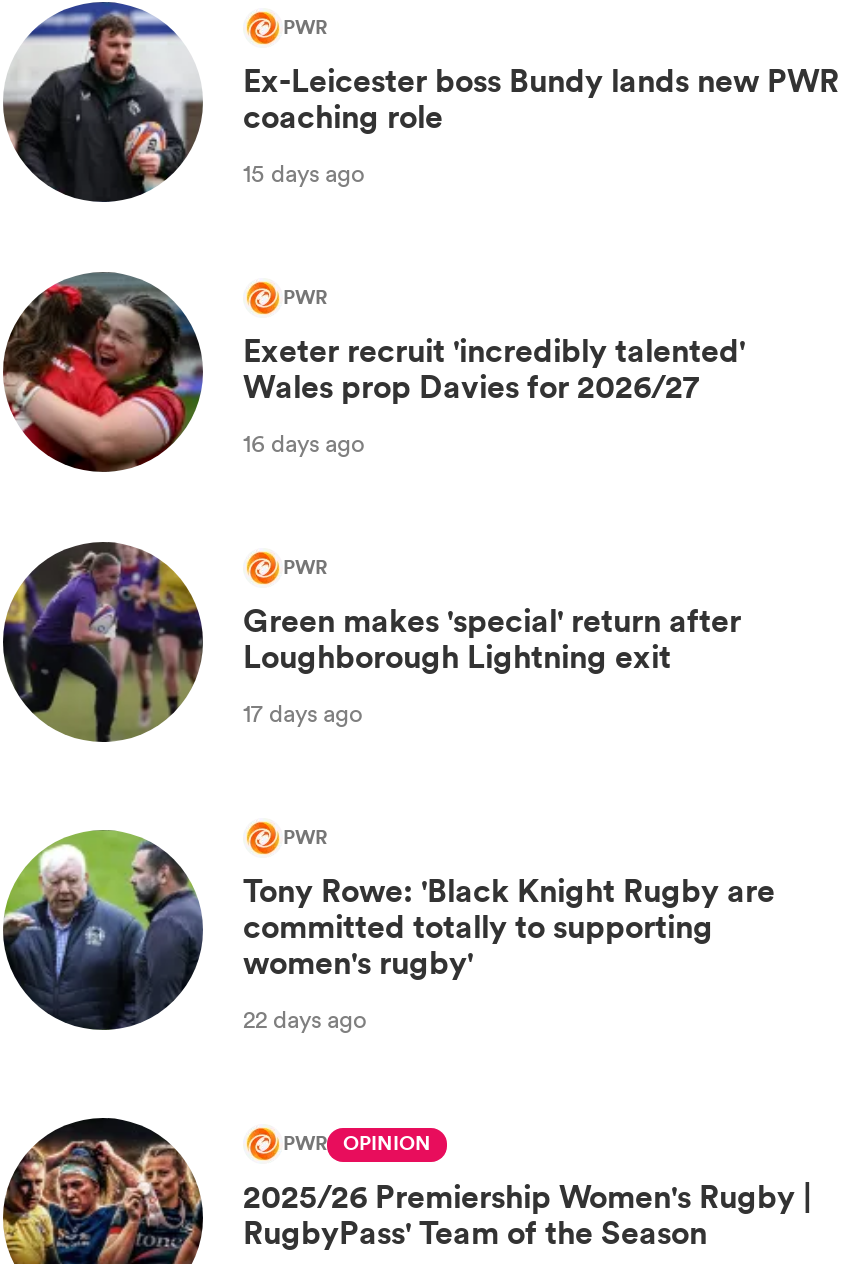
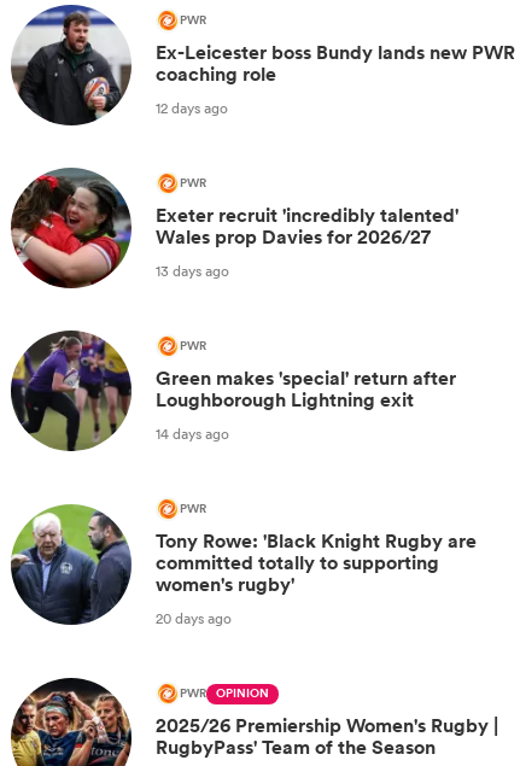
[243,155,365,189] 15 days ago -> [156,97,228,118] 12 days ago
[243,425,365,459] 16 days ago -> [156,260,229,281] 13 days ago
[243,695,363,729] 17 days ago -> [156,423,229,443] 14 days ago
[243,1001,367,1035] 22 days ago -> [156,607,232,628] 20 days ago

